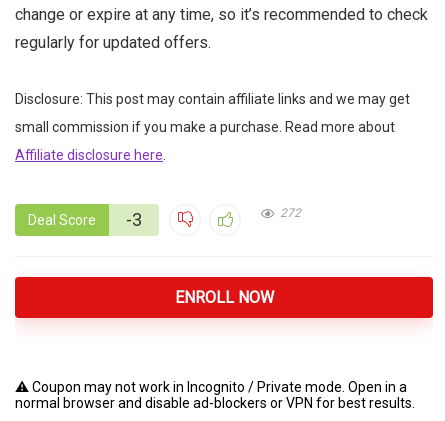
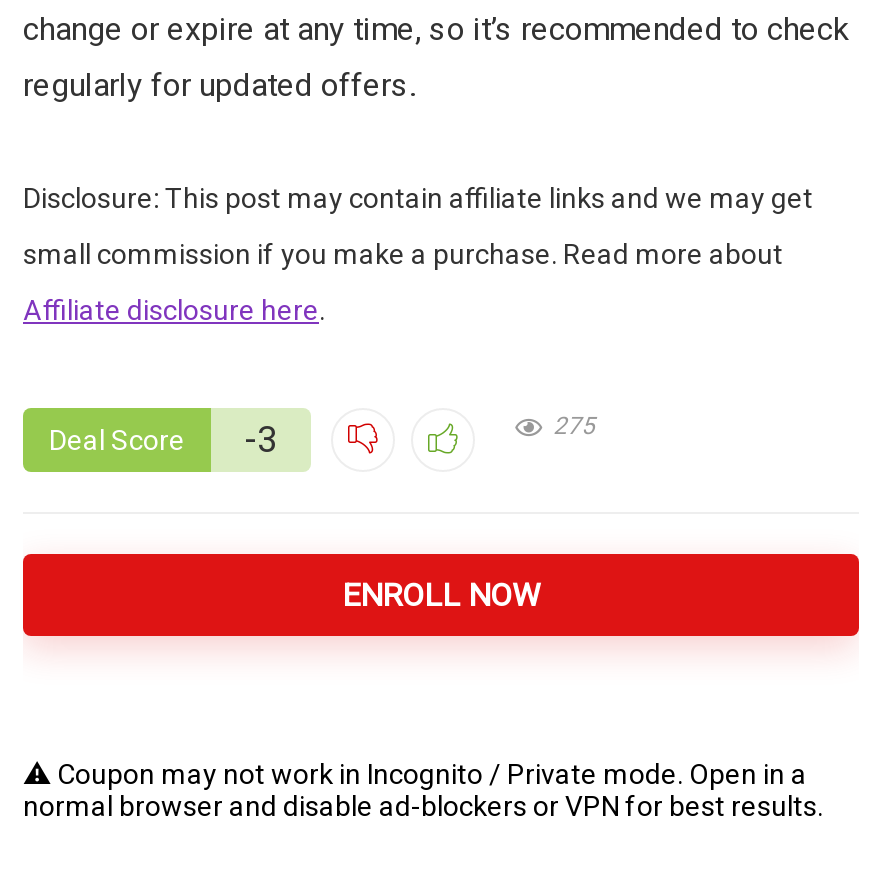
[280,206,301,220] 272 -> [553,413,595,441] 275

